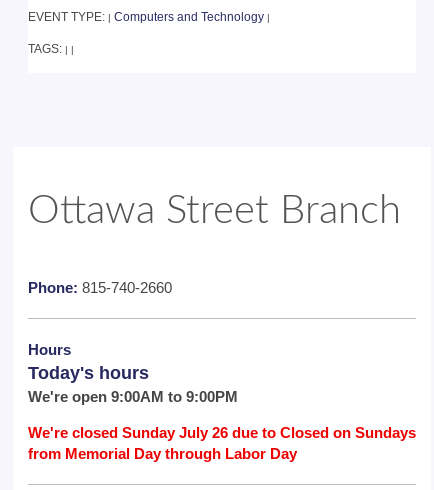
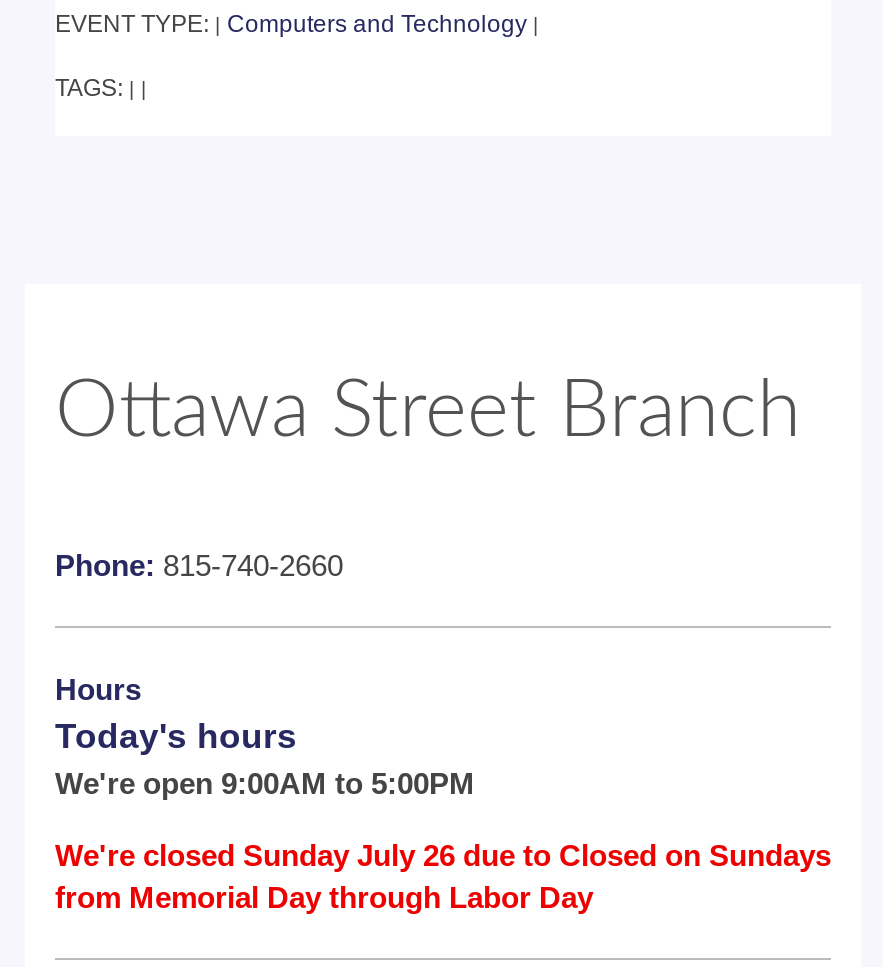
[28,388,238,405] We're open 9:00AM to 9:00PM -> [55,767,475,801] We're open 9:00AM to 5:00PM

